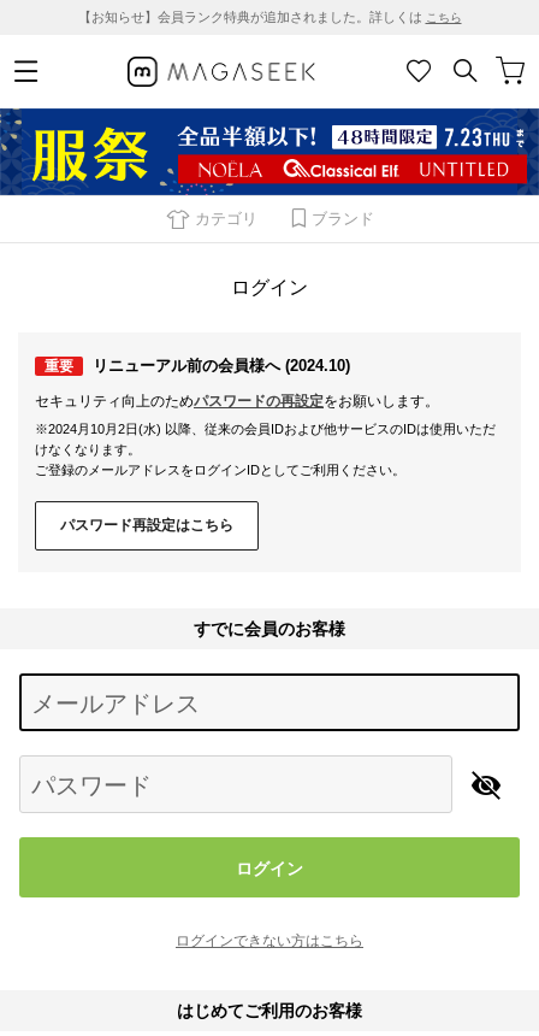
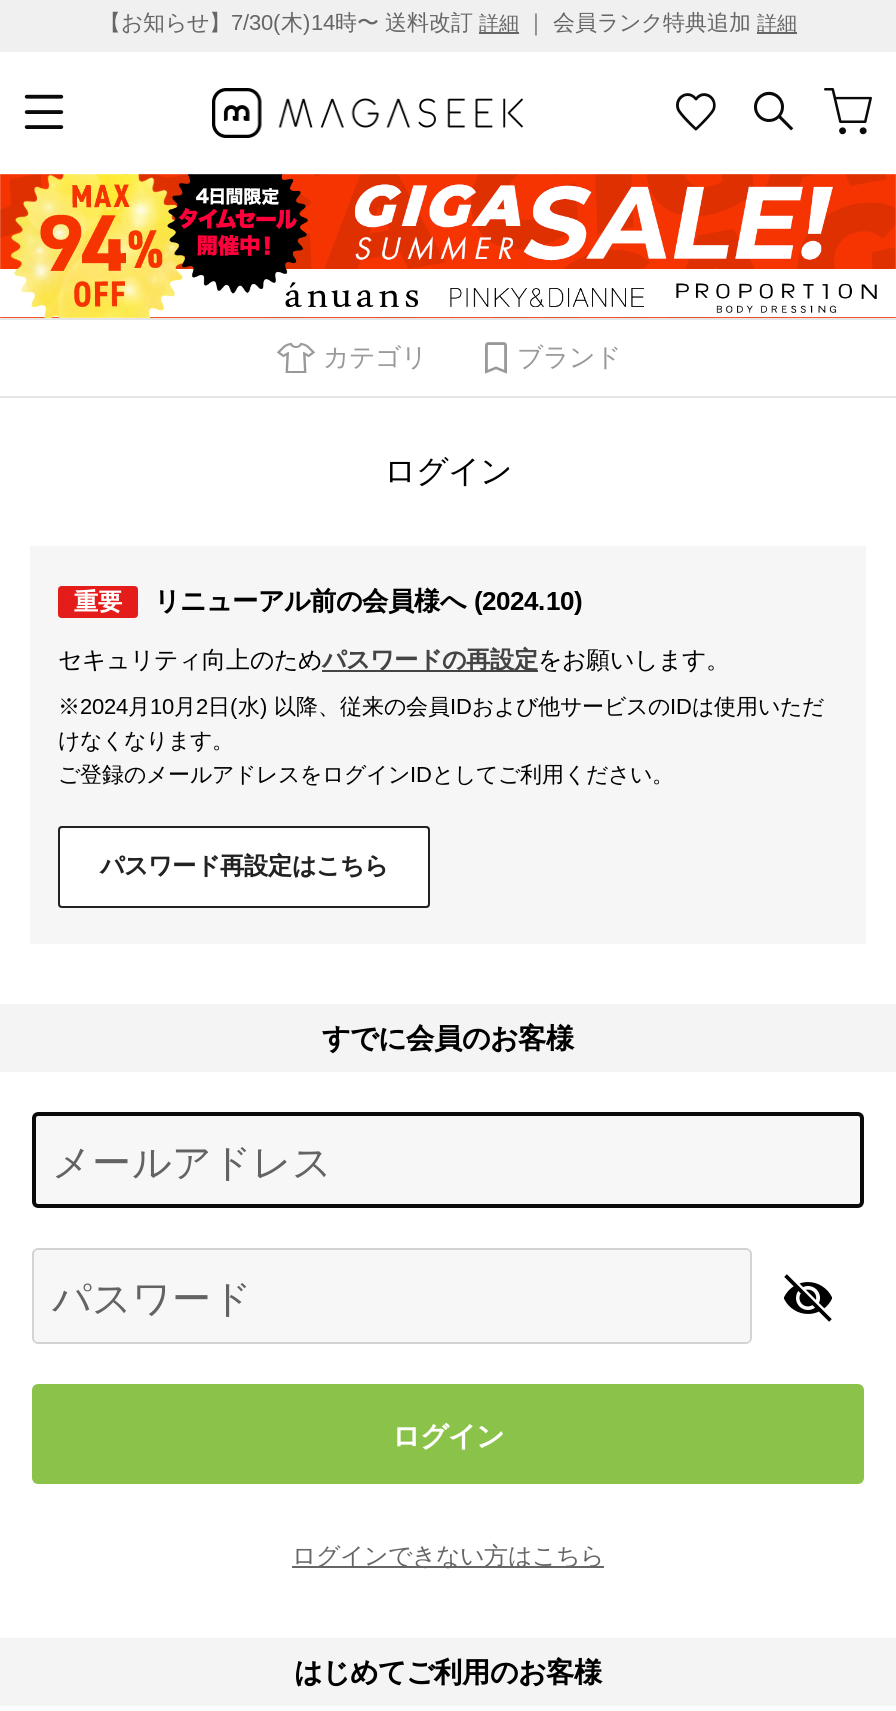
[78,10,461,24] 【お知らせ】会員ランク特典が追加されました。詳しくはこちら -> [99,10,797,34] 【お知らせ】7/30(木)14時〜 送料改訂詳細｜ 会員ランク特典追加詳細
[4,107,535,196] [image] -> [6,172,890,320] [image]

